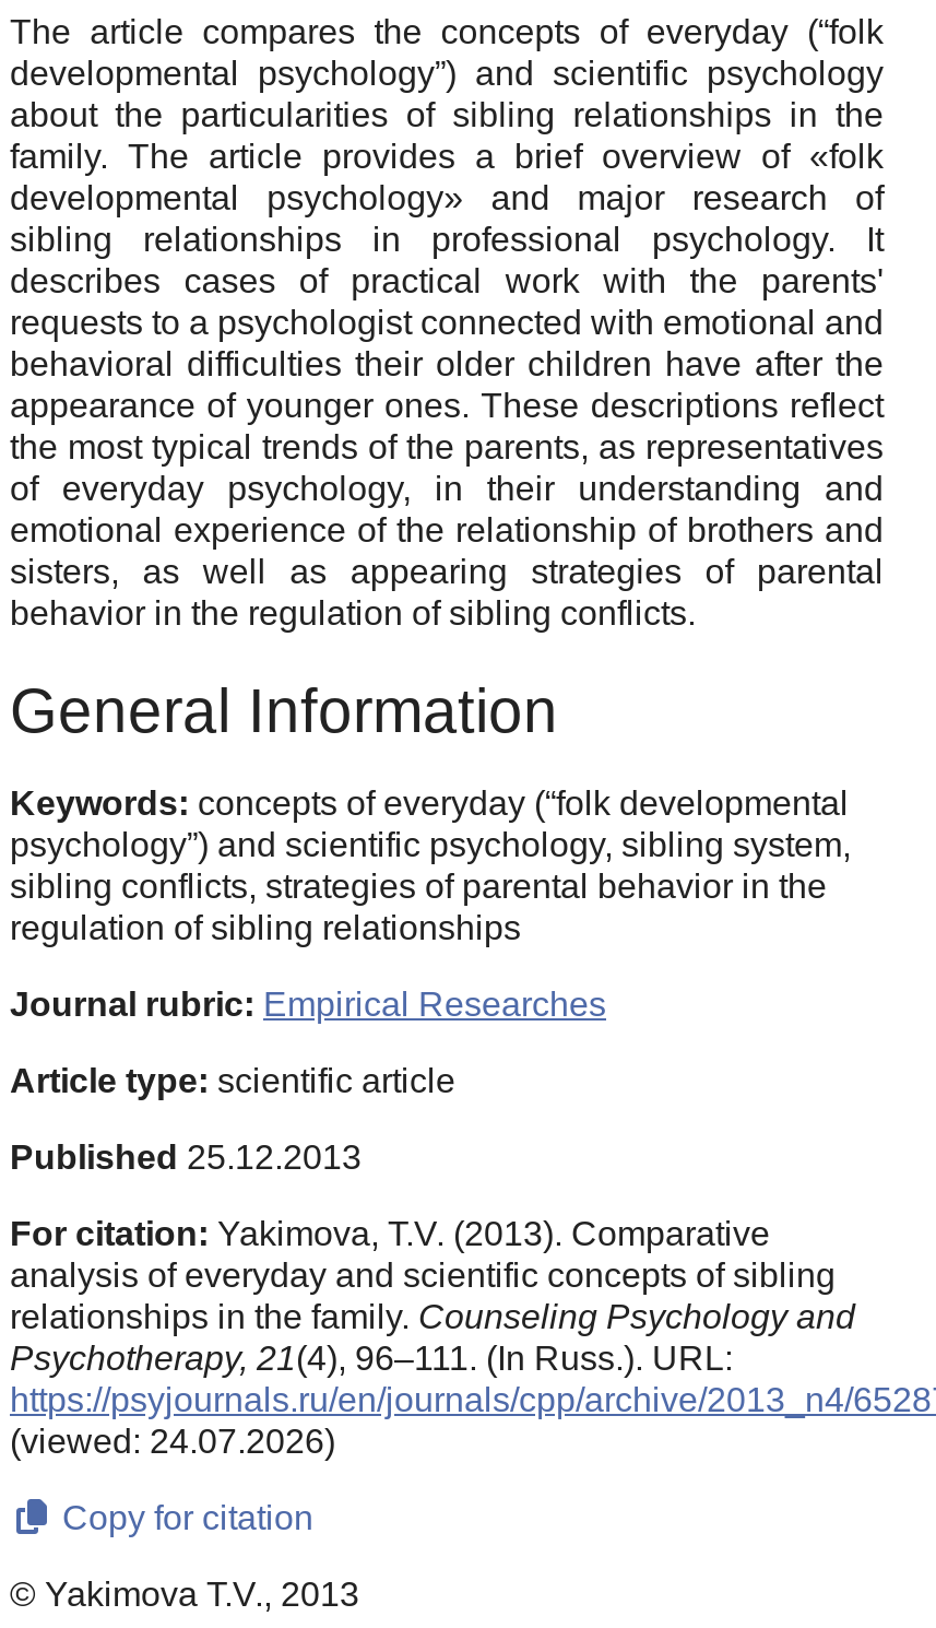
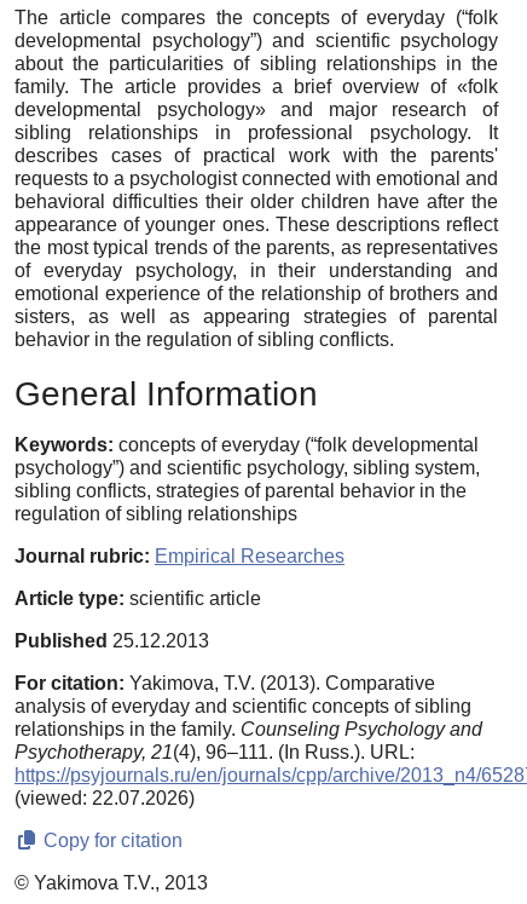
[10,1423,335,1460] (viewed: 24.07.2026) -> [15,788,195,809] (viewed: 22.07.2026)

